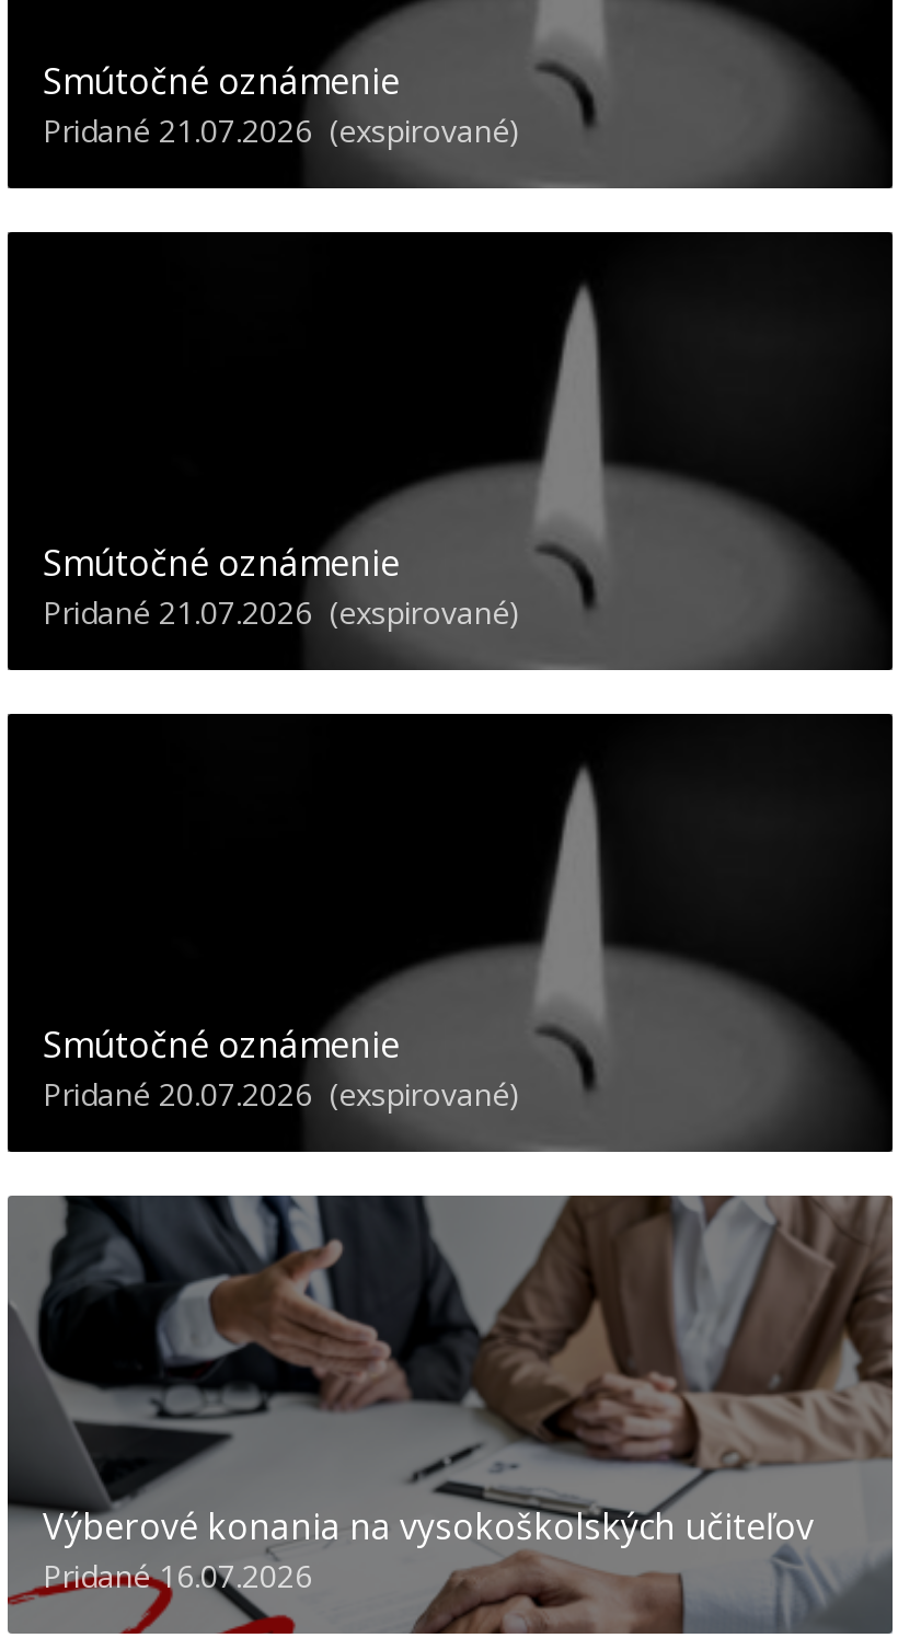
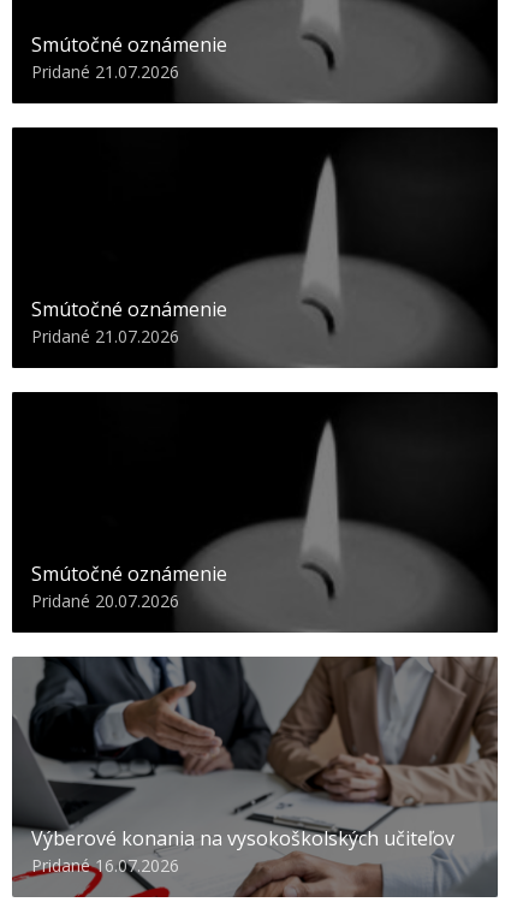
[43,109,520,151] Pridané 21.07.2026 (exspirované) -> [31,60,179,83] Pridané 21.07.2026
[43,591,520,633] Pridané 21.07.2026 (exspirované) -> [31,325,179,348] Pridané 21.07.2026
[43,1073,520,1115] Pridané 20.07.2026 (exspirované) -> [31,589,179,612] Pridané 20.07.2026

